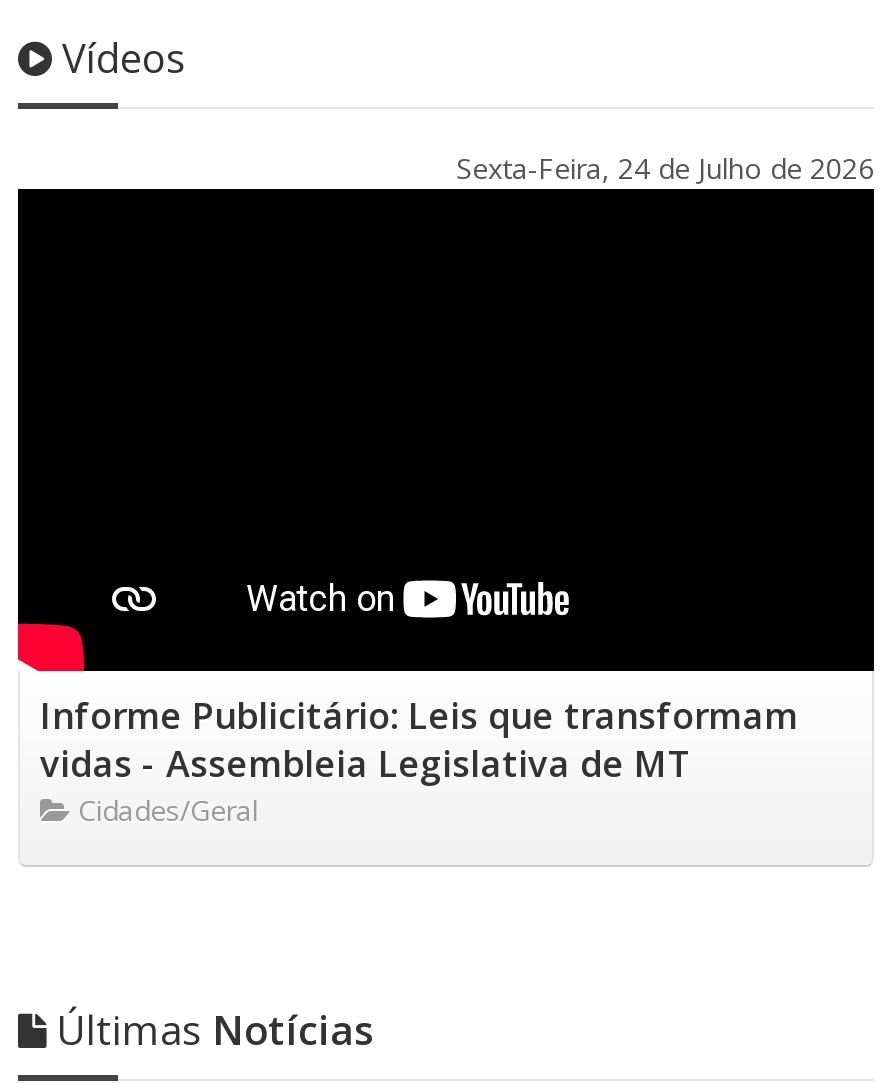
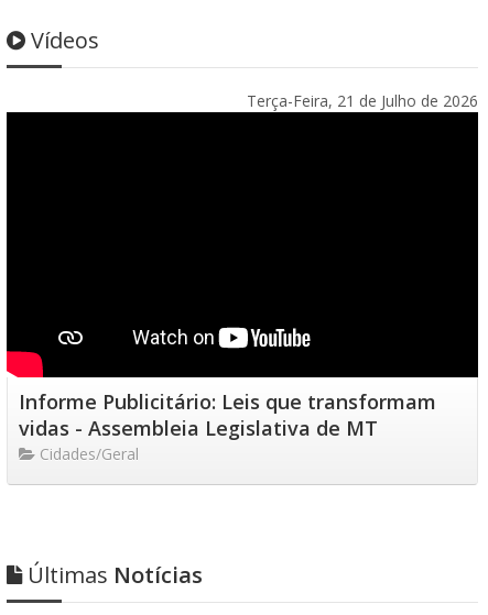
[456,149,874,187] Sexta-Feira, 24 de Julho de 2026 -> [247,90,478,111] Terça-Feira, 21 de Julho de 2026

